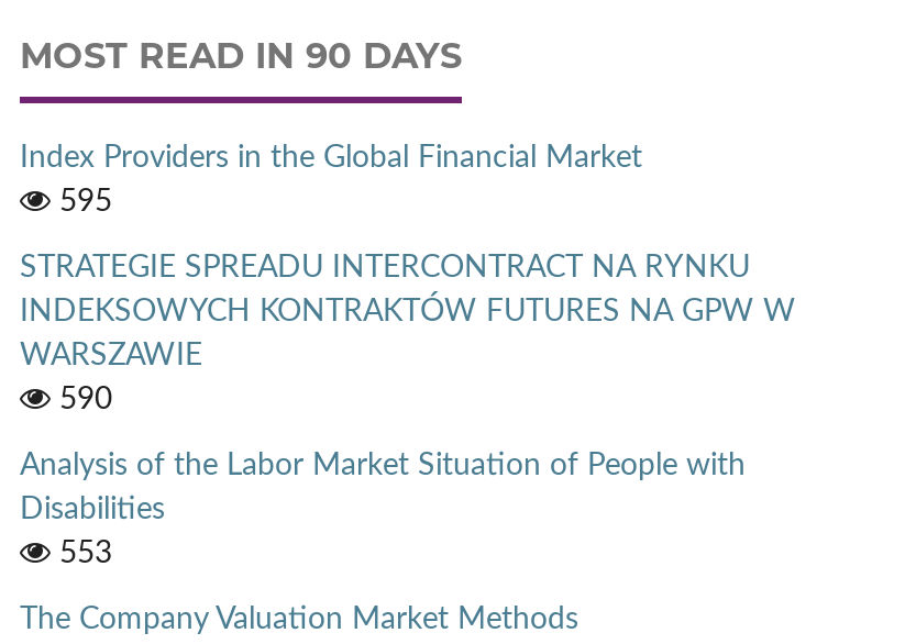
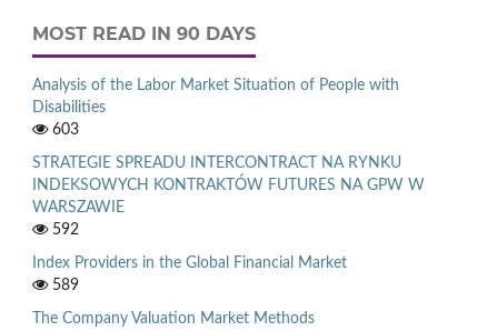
moved [20,142,642,173] -> [32,255,347,271]: Index Providers in the Global Financial Market
[51,186,112,217] 595 -> [48,122,79,137] 603
moved [20,252,796,371] -> [32,155,425,215]: STRATEGIE SPREADU INTERCONTRACT NA RYNKU | INDEKSOWYCH KONTRAKTÓW FUTURES NA GPW W | WARSZAWIE
[51,384,112,415] 590 -> [48,222,79,237] 592
moved [20,450,746,524] -> [32,77,399,115]: Analysis of the Labor Market Situation of People with | Disabilities
[51,538,112,568] 553 -> [48,277,79,293] 589

